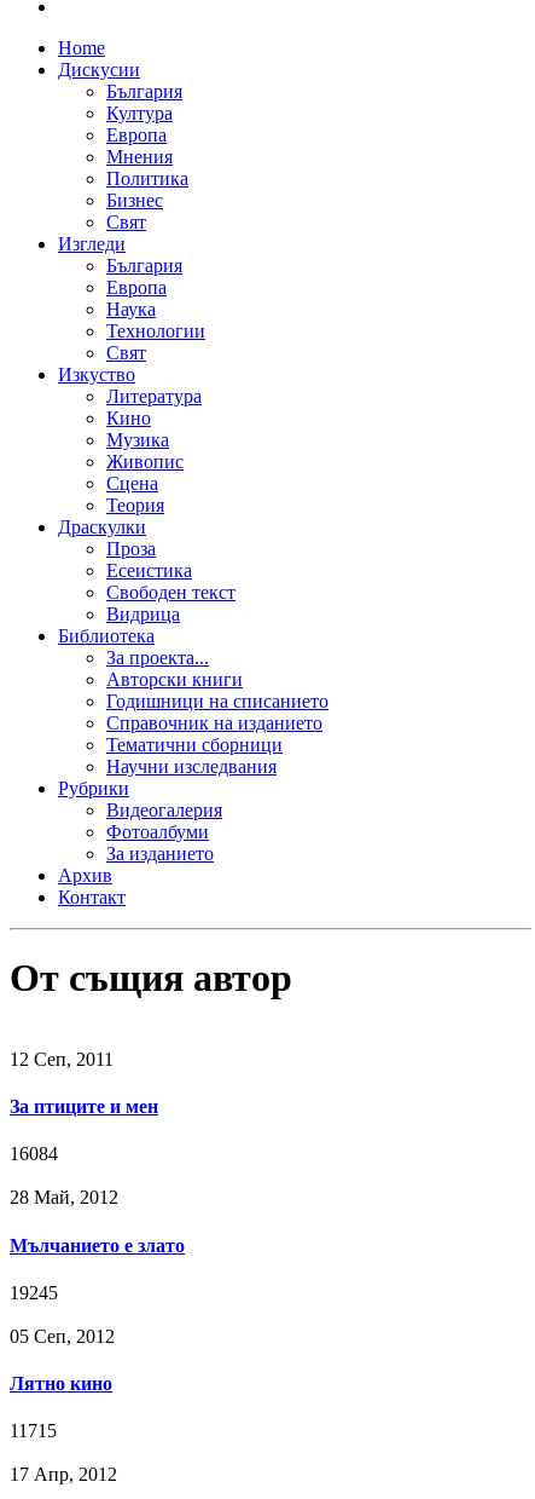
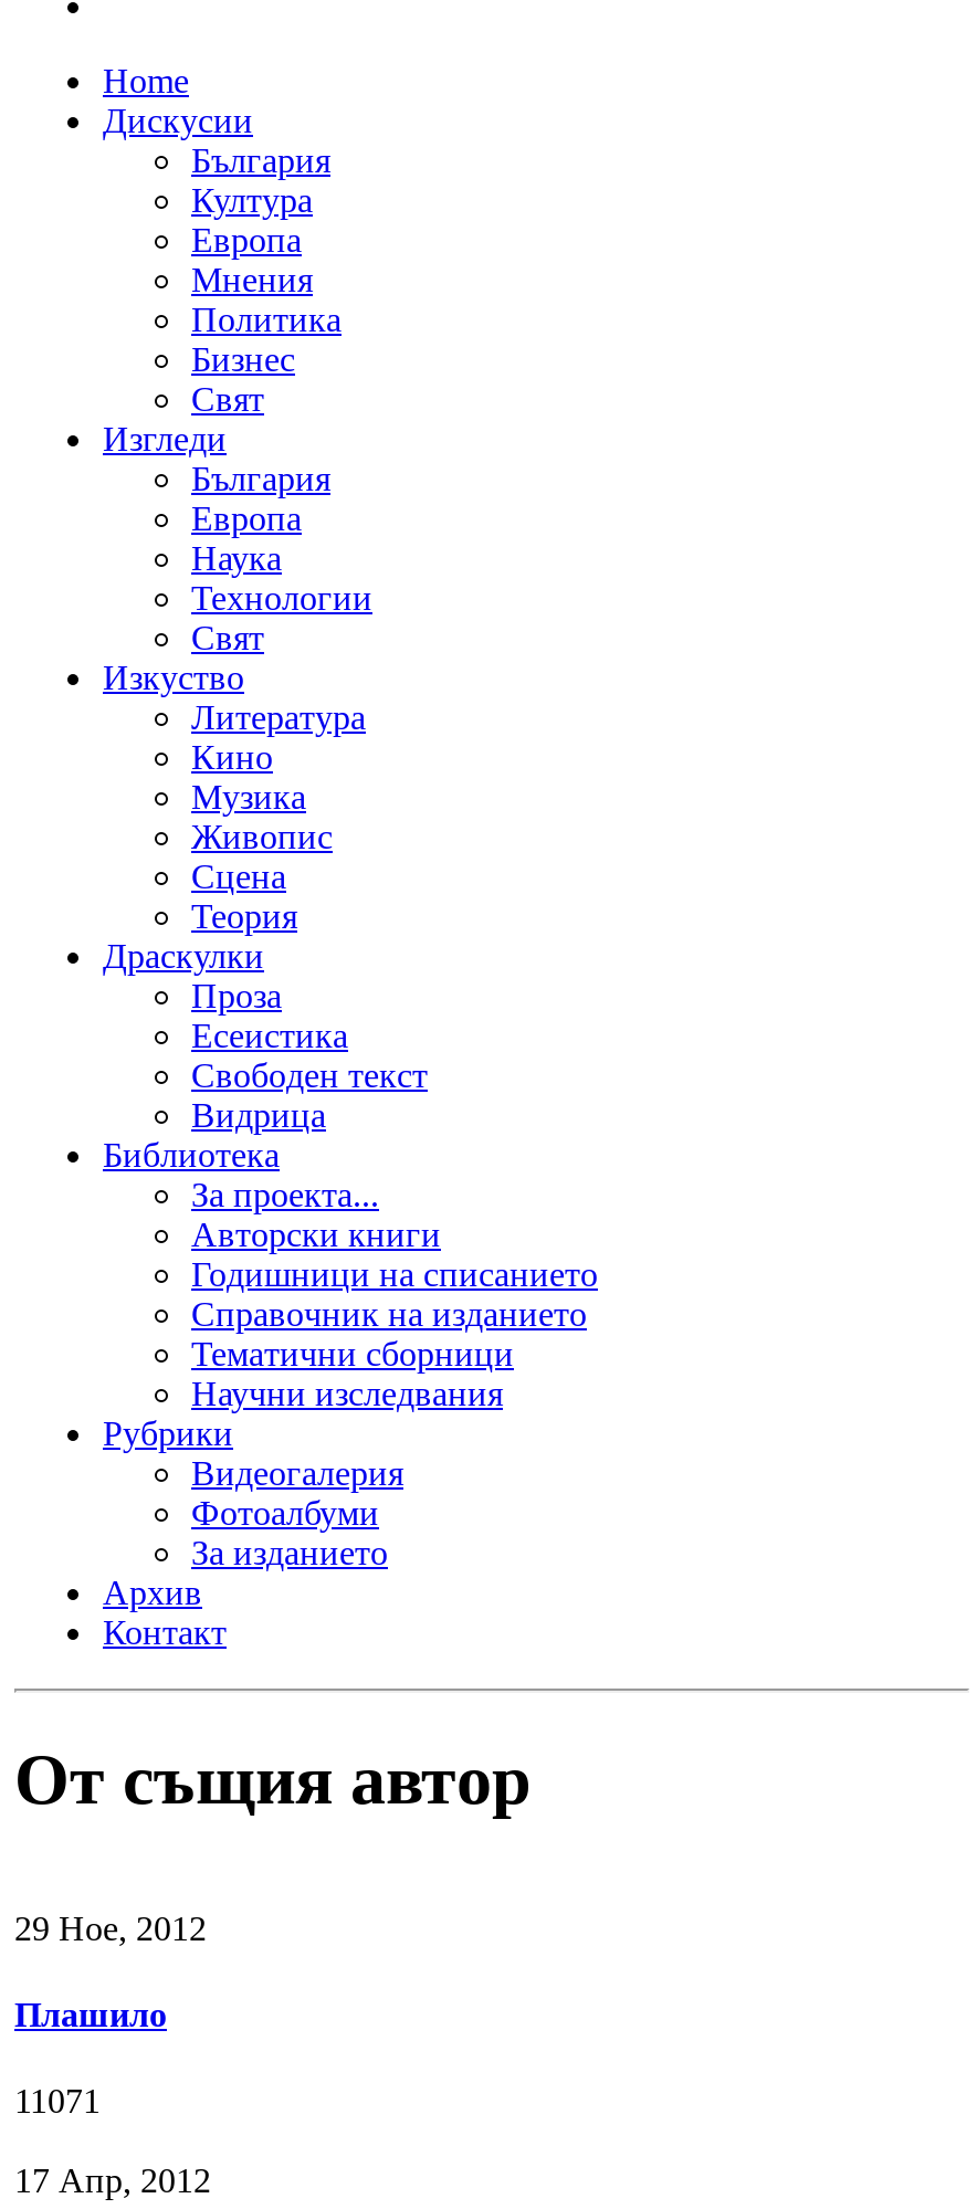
[10,1049,185,1442] 12 Сeп, 2011 | За птиците и мен | 16084 | 28 Май, 2012 | Мълчанието е злато | 19245 | 05 Сeп, 2012 | Лятно кино | 11715 -> [14,1909,207,2120] 29 Ное, 2012 | Плашило | 11071

